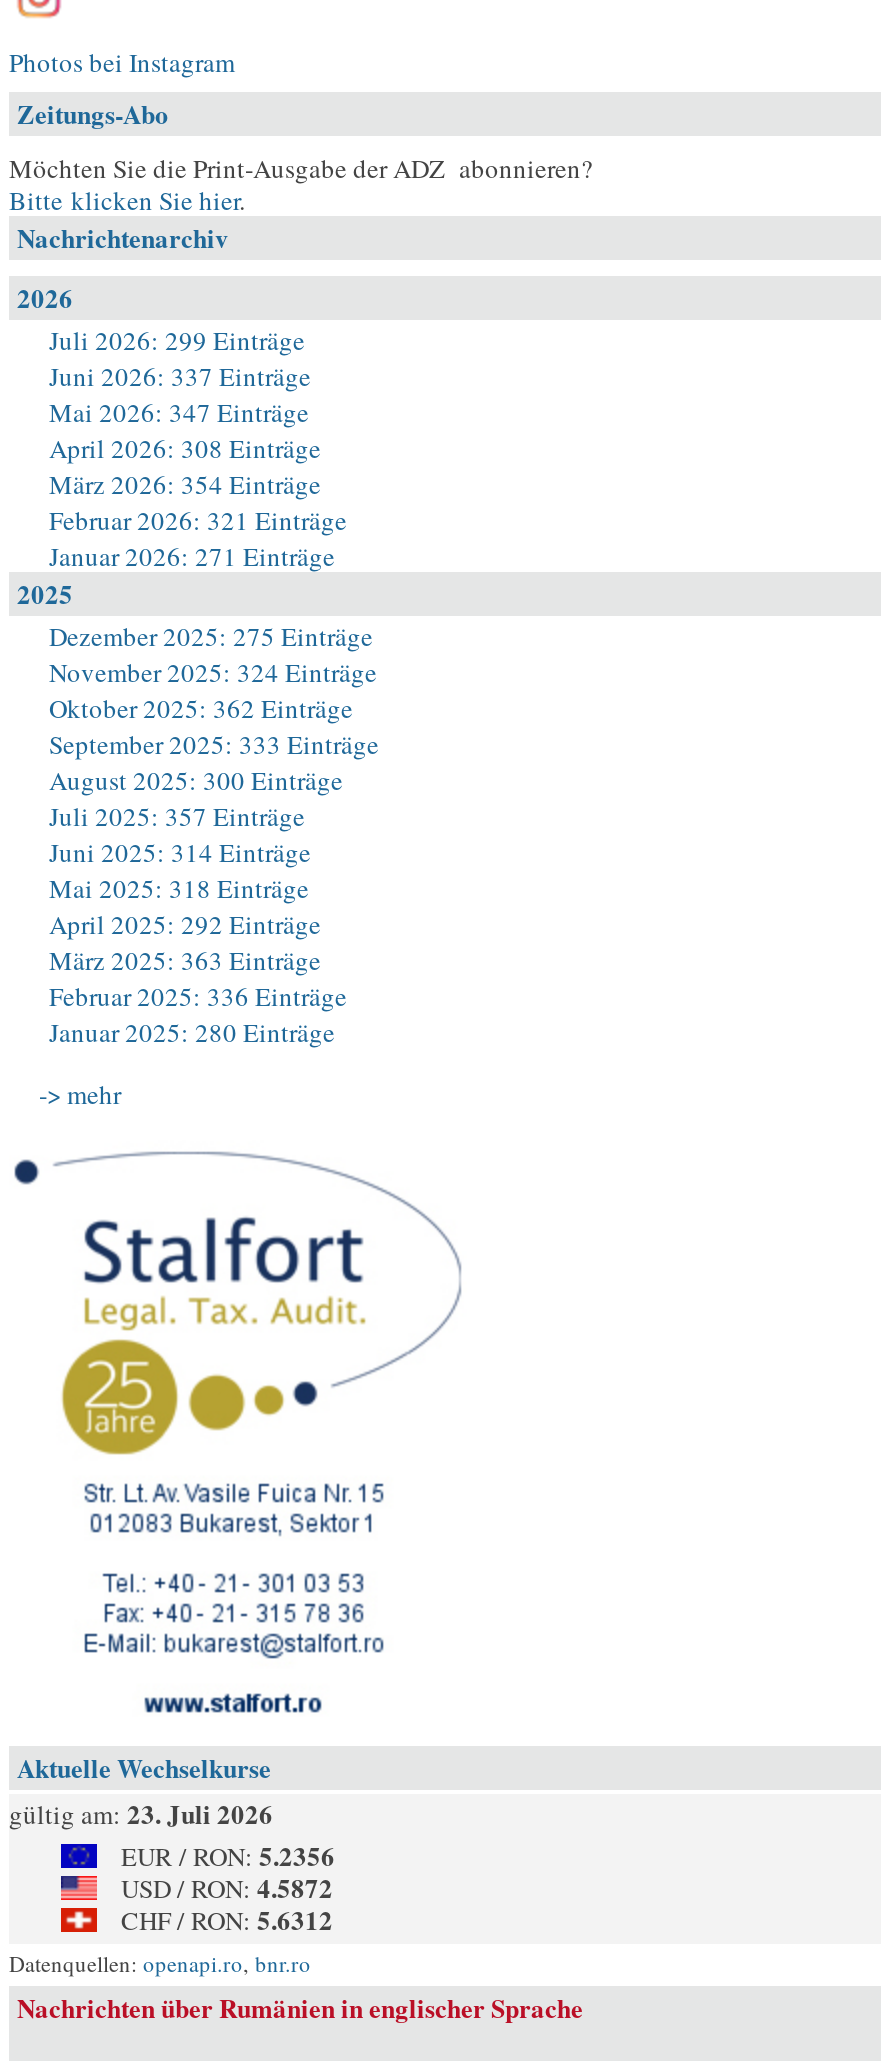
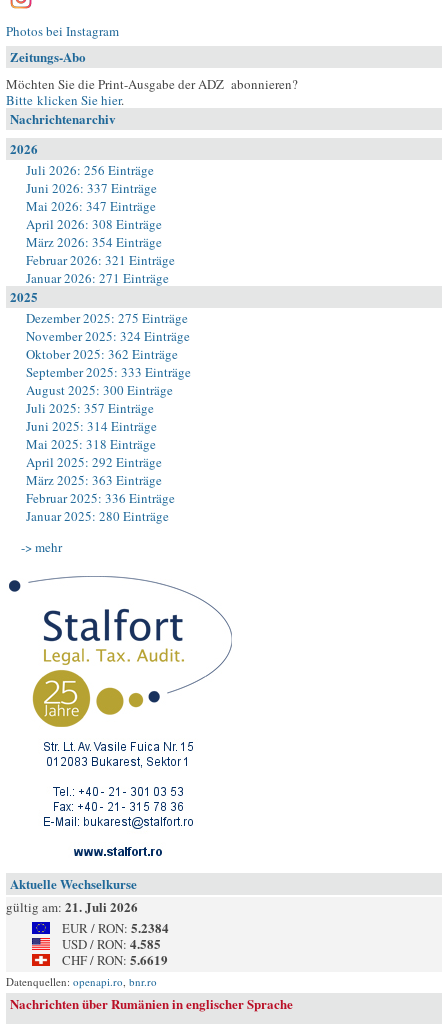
[49,322,305,358] Juli 2026: 299 Einträge -> [26,161,154,179] Juli 2026: 256 Einträge
[9,1794,273,1832] gültig am: 23. Juli 2026 -> [6,897,138,916] gültig am: 21. Juli 2026
[121,1836,335,1874] EUR / RON: 5.2356 -> [62,918,169,937] EUR / RON: 5.2384
[121,1868,333,1906] USD / RON: 4.5872 -> [62,934,161,953] USD / RON: 4.585
[121,1900,333,1938] CHF / RON: 5.6312 -> [62,950,168,969] CHF / RON: 5.6619

